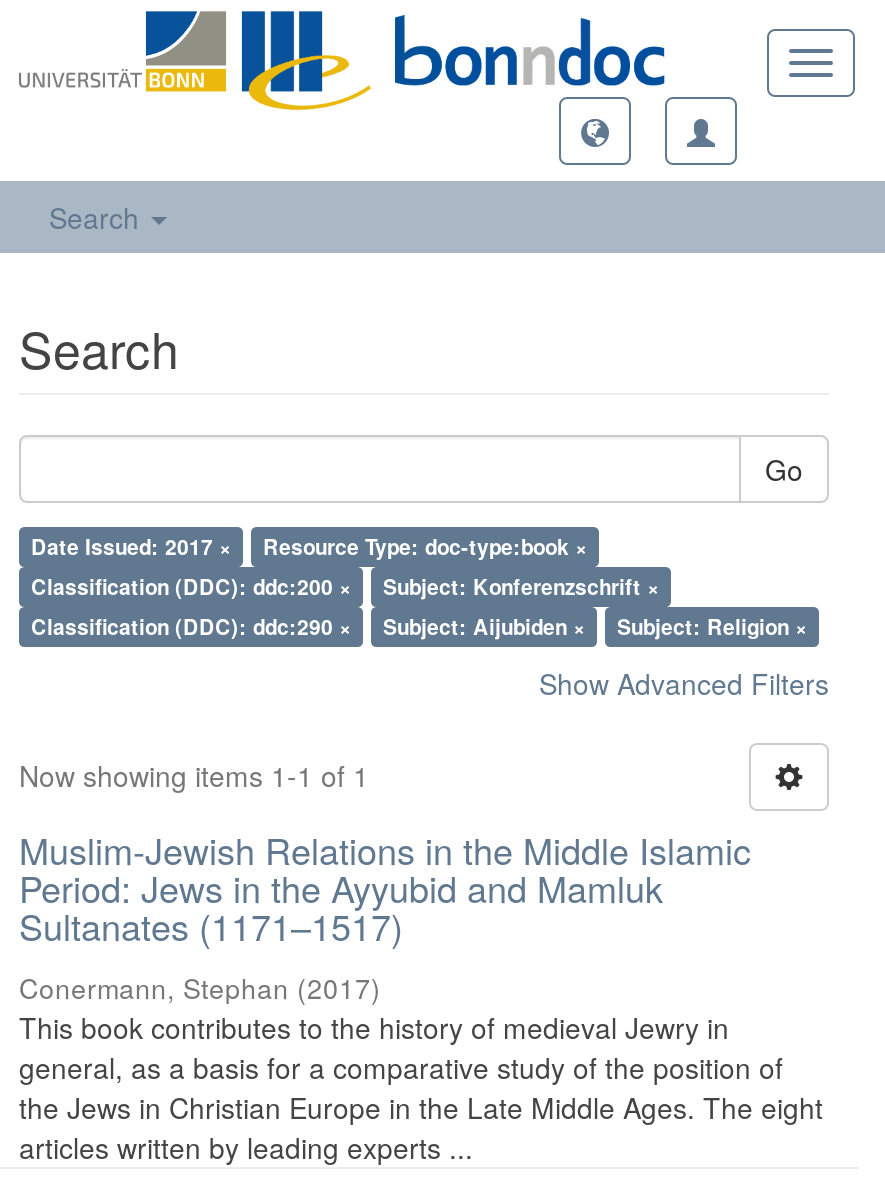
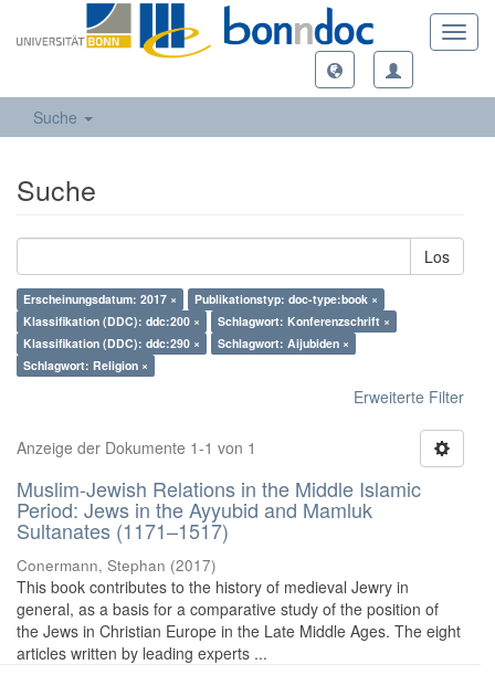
[49,197,147,237] Search -> [33,106,82,128] Suche
[19,311,179,383] Search -> [17,169,96,209] Suche
[765,449,803,489] Go -> [424,245,450,267] Los
[31,531,807,641] Date Issued: 2017 × | Resource Type: doc-type:book × | Classification (DDC): ddc:200 × | Subject: Konferenzschrift × | Classification (DDC): ddc:290 × | Subject: Aijubiden × | Subject: Religion × -> [23,291,390,373] Erscheinungsdatum: 2017 × | Publikationstyp: doc-type:book × | Klassifikation (DDC): ddc:200 × | Schlagwort: Konferenzschrift × | Klassifikation (DDC): ddc:290 × | Schlagwort: Aijubiden × | Schlagwort: Religion ×
[539,663,829,703] Show Advanced Filters -> [354,386,464,408] Erweiterte Filter
[19,755,369,795] Now showing items 1-1 of 1 -> [17,436,256,458] Anzeige der Dokumente 1-1 von 1

